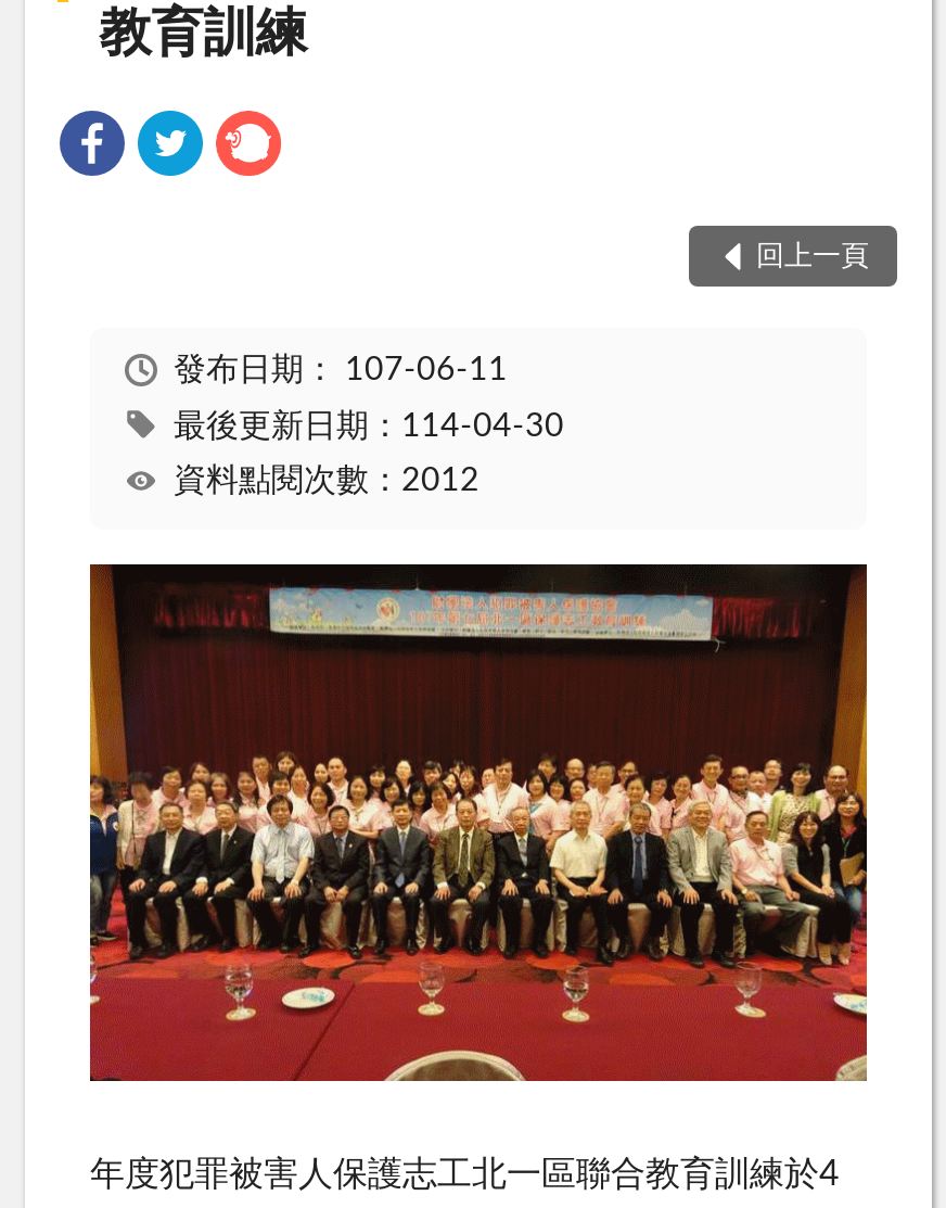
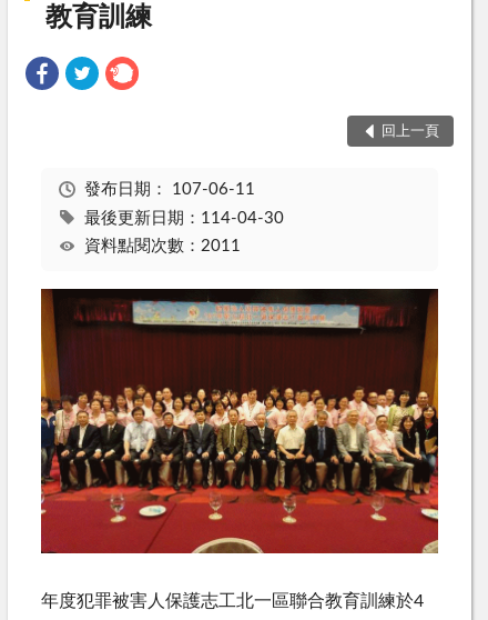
[174,465,480,498] 資料點閱次數：2012 -> [84,238,240,255] 資料點閱次數：2011

